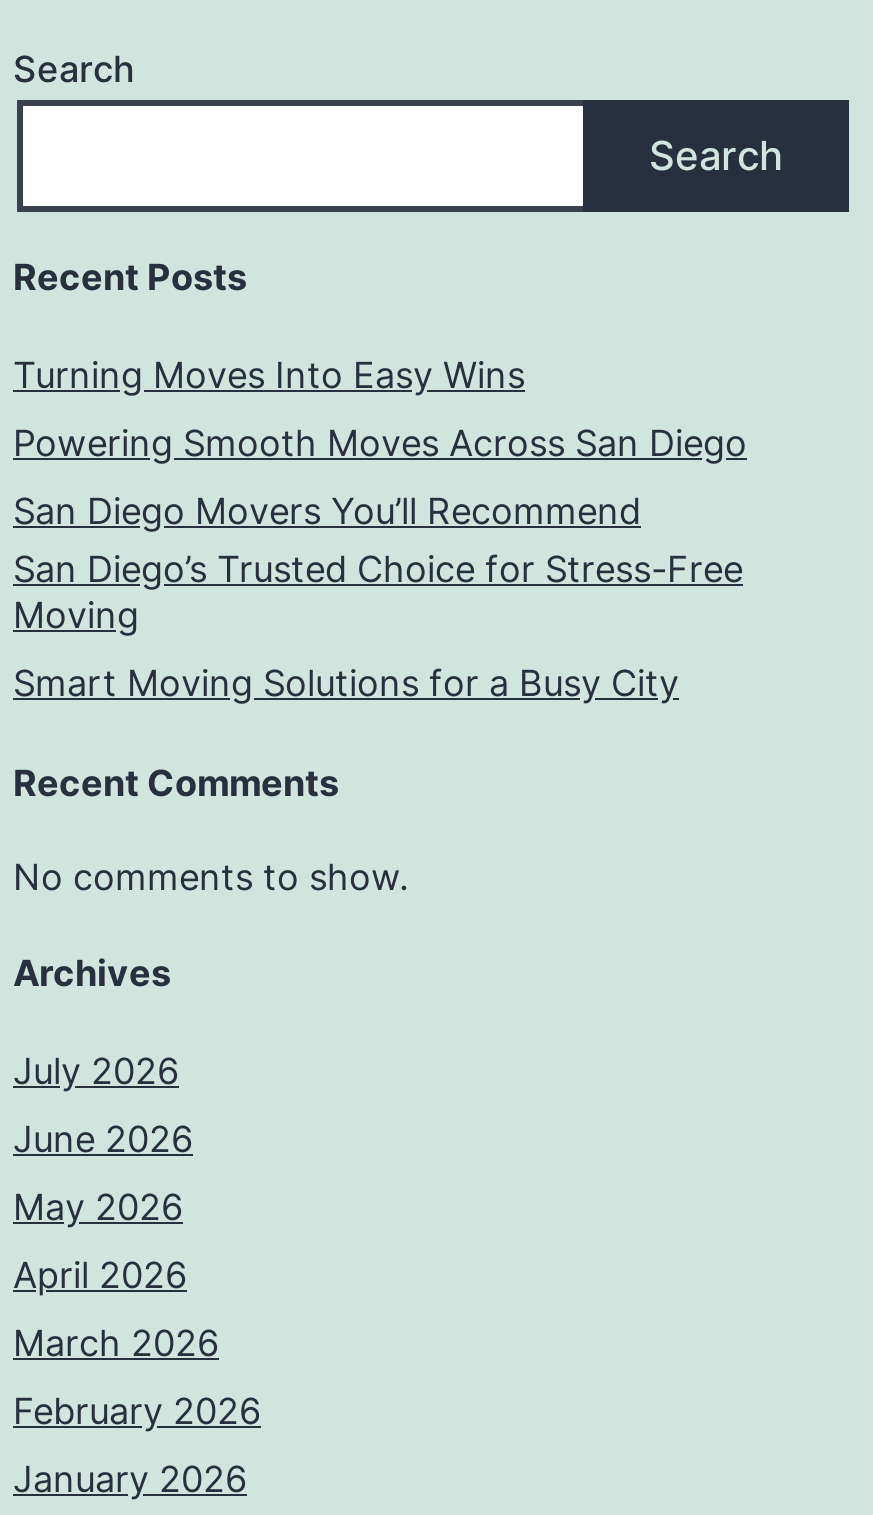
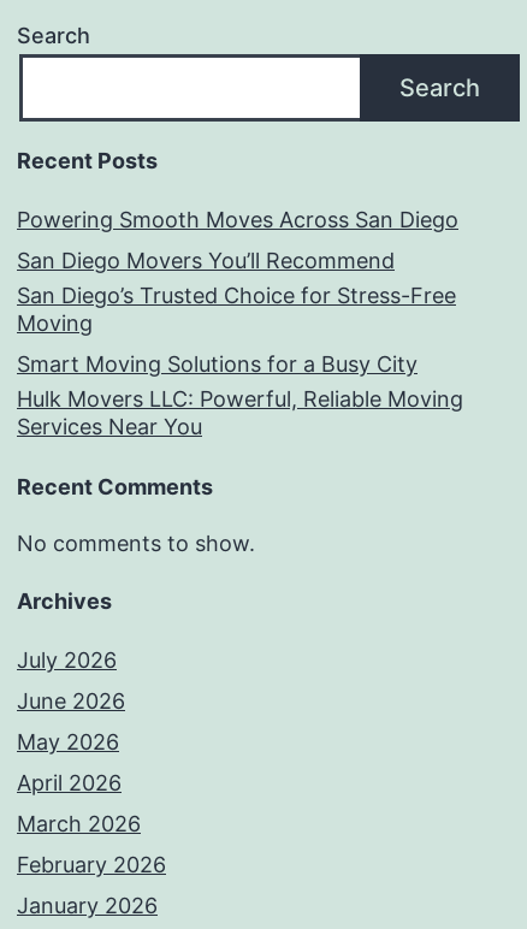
[13,355,525,397] Turning Moves Into Easy Wins -> none
moved [13,423,747,705] -> [17,207,458,377]: Powering Smooth Moves Across San Diego | San Diego Movers You’ll Recommend | San Diego’s Trusted Choice for Stress-Free | Moving | Smart Moving Solutions for a Busy City
none -> [17,387,463,440] Hulk Movers LLC: Powerful, Reliable Moving | Services Near You

